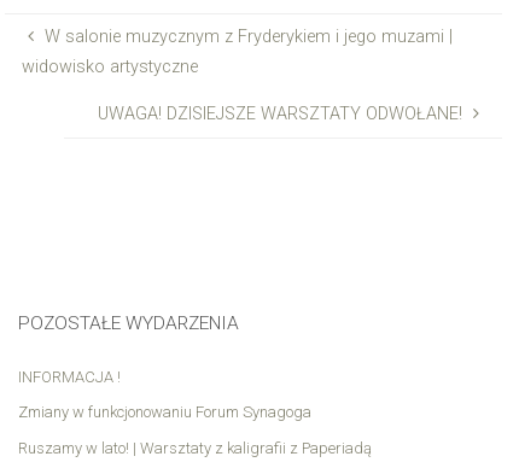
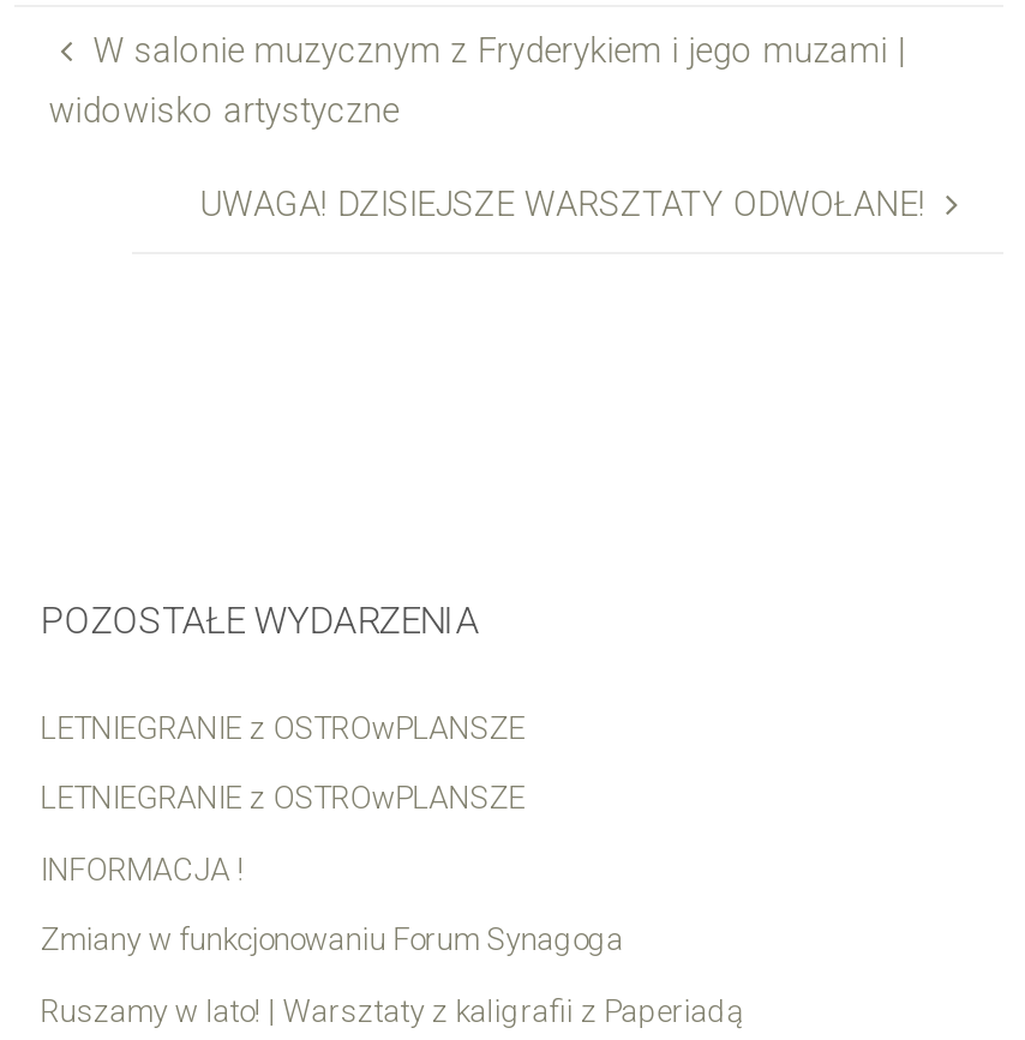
none -> [40,710,525,816] LETNIEGRANIE z OSTROwPLANSZE | LETNIEGRANIE z OSTROwPLANSZE

